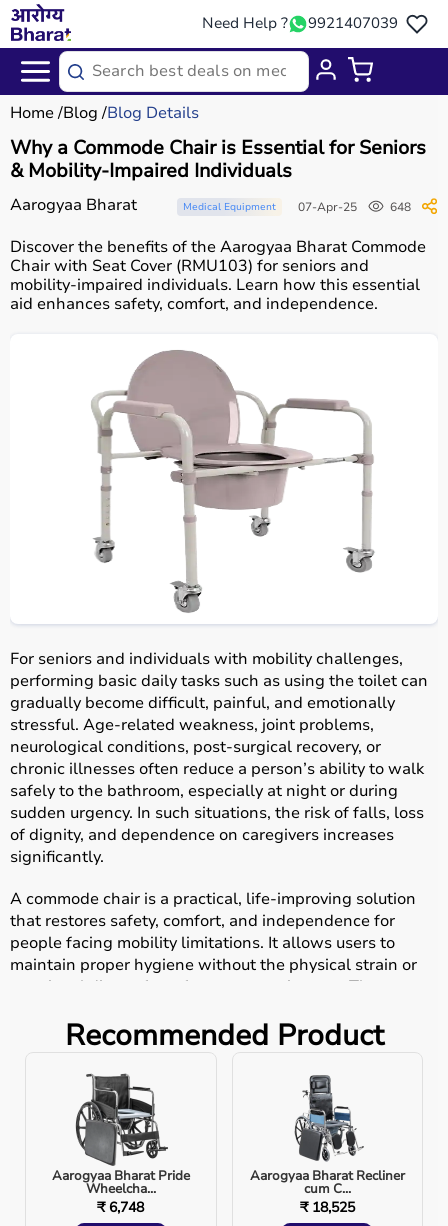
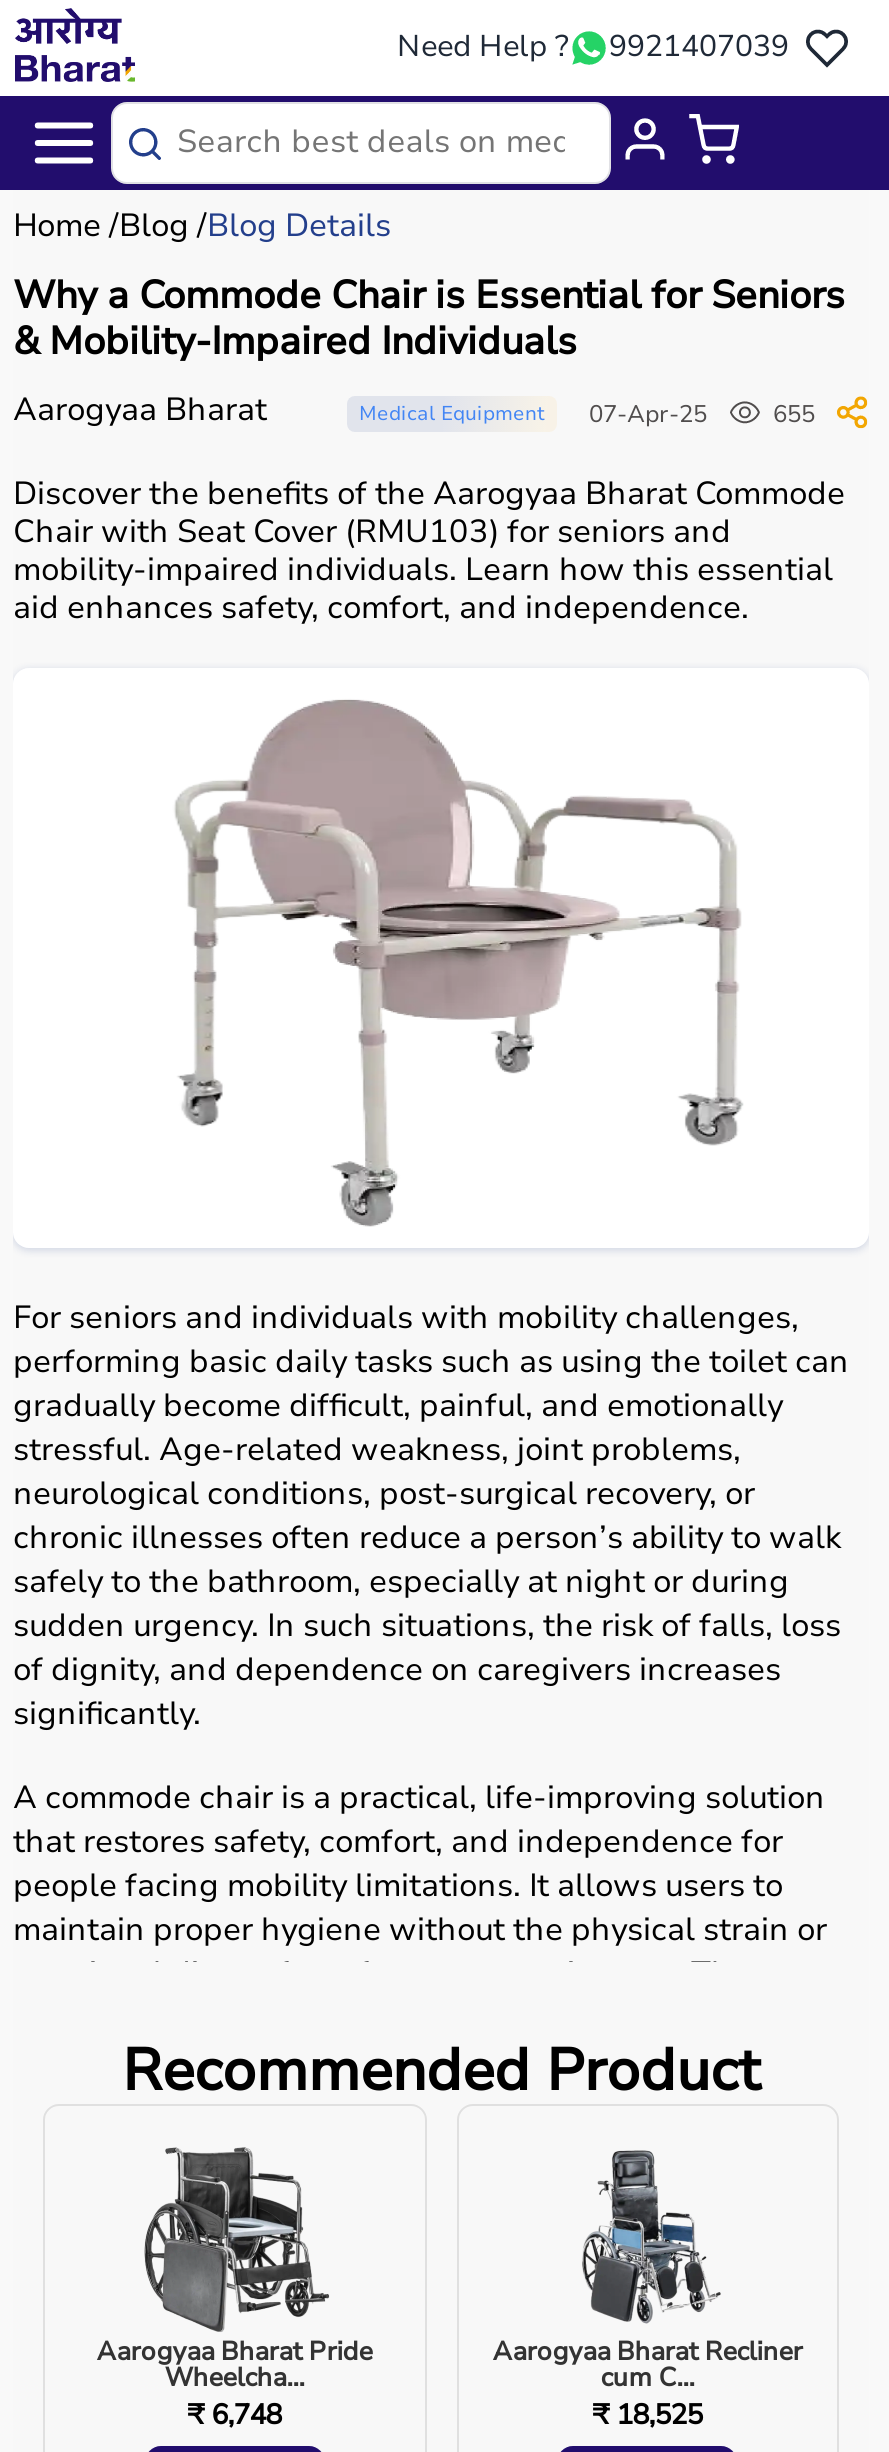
[390,198,411,214] 648 -> [773,397,815,429] 655

